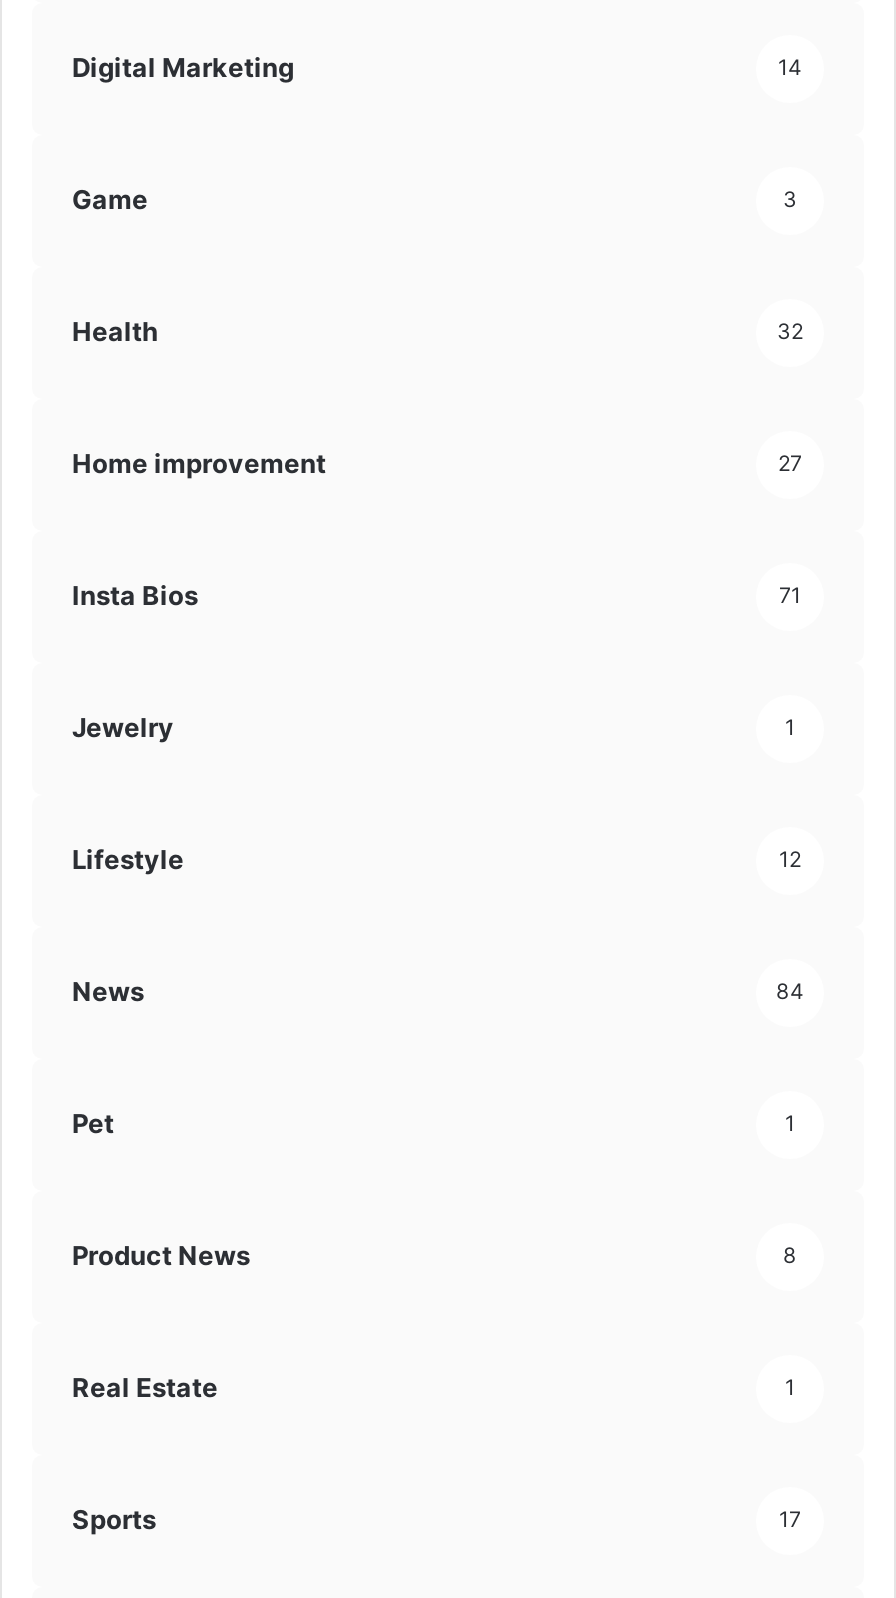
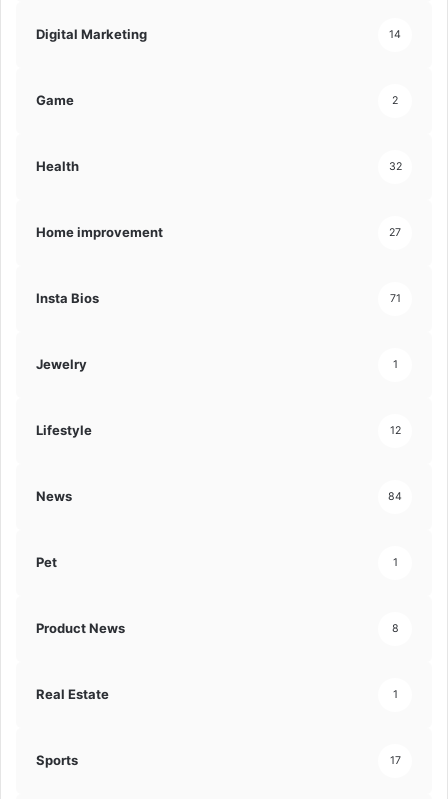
[783,187,797,213] 3 -> [392,93,398,106] 2

